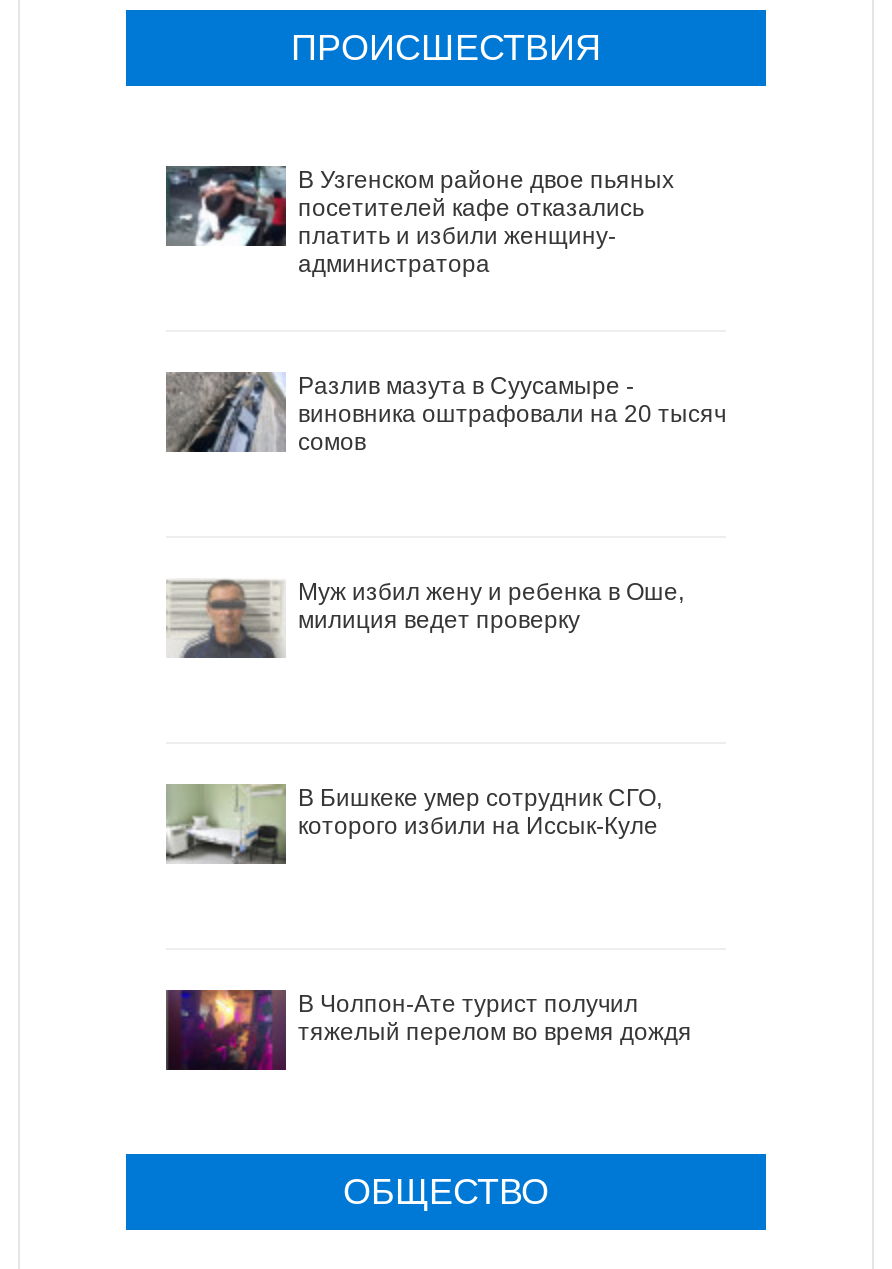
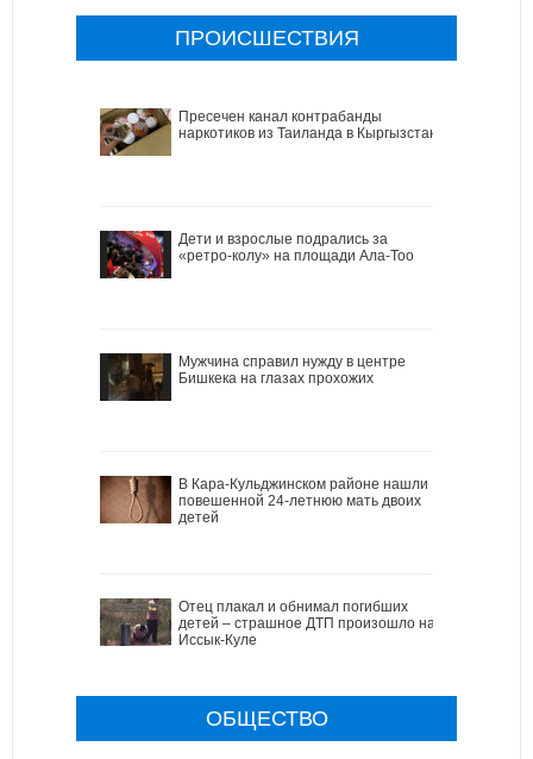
[164,166,674,278] [image] | В Узгенском районе двое пьяных | посетителей кафе отказались | платить и избили женщину- | администратора -> [99,108,438,157] [image] | Пресечен канал контрабанды | наркотиков из Таиланда в Кыргызстан
[166,370,726,456] [image] | Разлив мазута в Суусамыре - | виновника оштрафовали на 20 тысяч | сомов -> [100,230,414,280] [image] | Дети и взрослые подрались за | «ретро-колу» на площади Ала-Тоо
[166,578,684,658] [image] | Муж избил жену и ребенка в Оше, | милиция ведет проверку -> [99,352,406,402] [image] | Мужчина справил нужду в центре | Бишкека на глазах прохожих
[166,784,662,864] [image] | В Бишкеке умер сотрудник СГО, | которого избили на Иссык-Куле -> [99,476,428,526] [image] | В Кара-Кульджинском районе нашли | повешенной 24-летнюю мать двоих | детей
[168,988,692,1072] [image] | В Чолпон-Ате турист получил | тяжелый перелом во время дождя -> [100,597,435,648] [image] | Отец плакал и обнимал погибших | детей – страшное ДТП произошло на | Иссык-Куле

